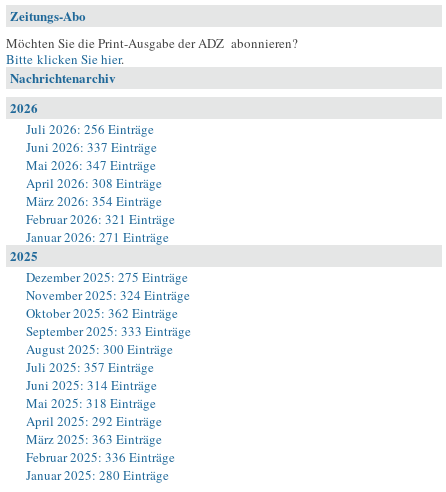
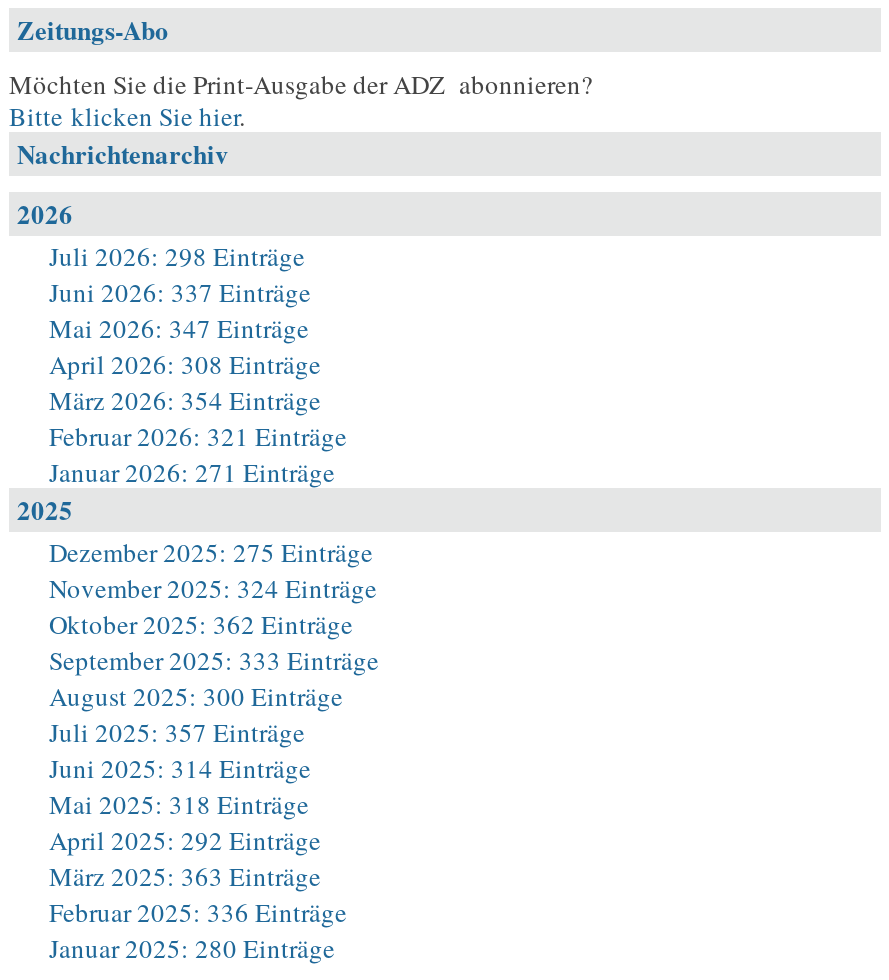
[26,120,154,138] Juli 2026: 256 Einträge -> [49,238,305,274] Juli 2026: 298 Einträge

